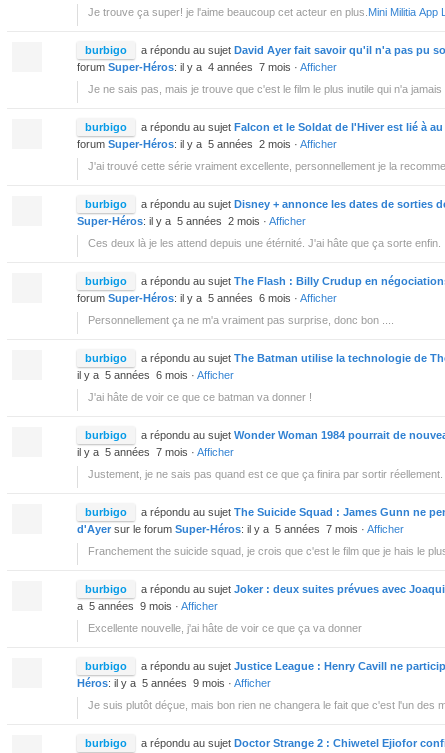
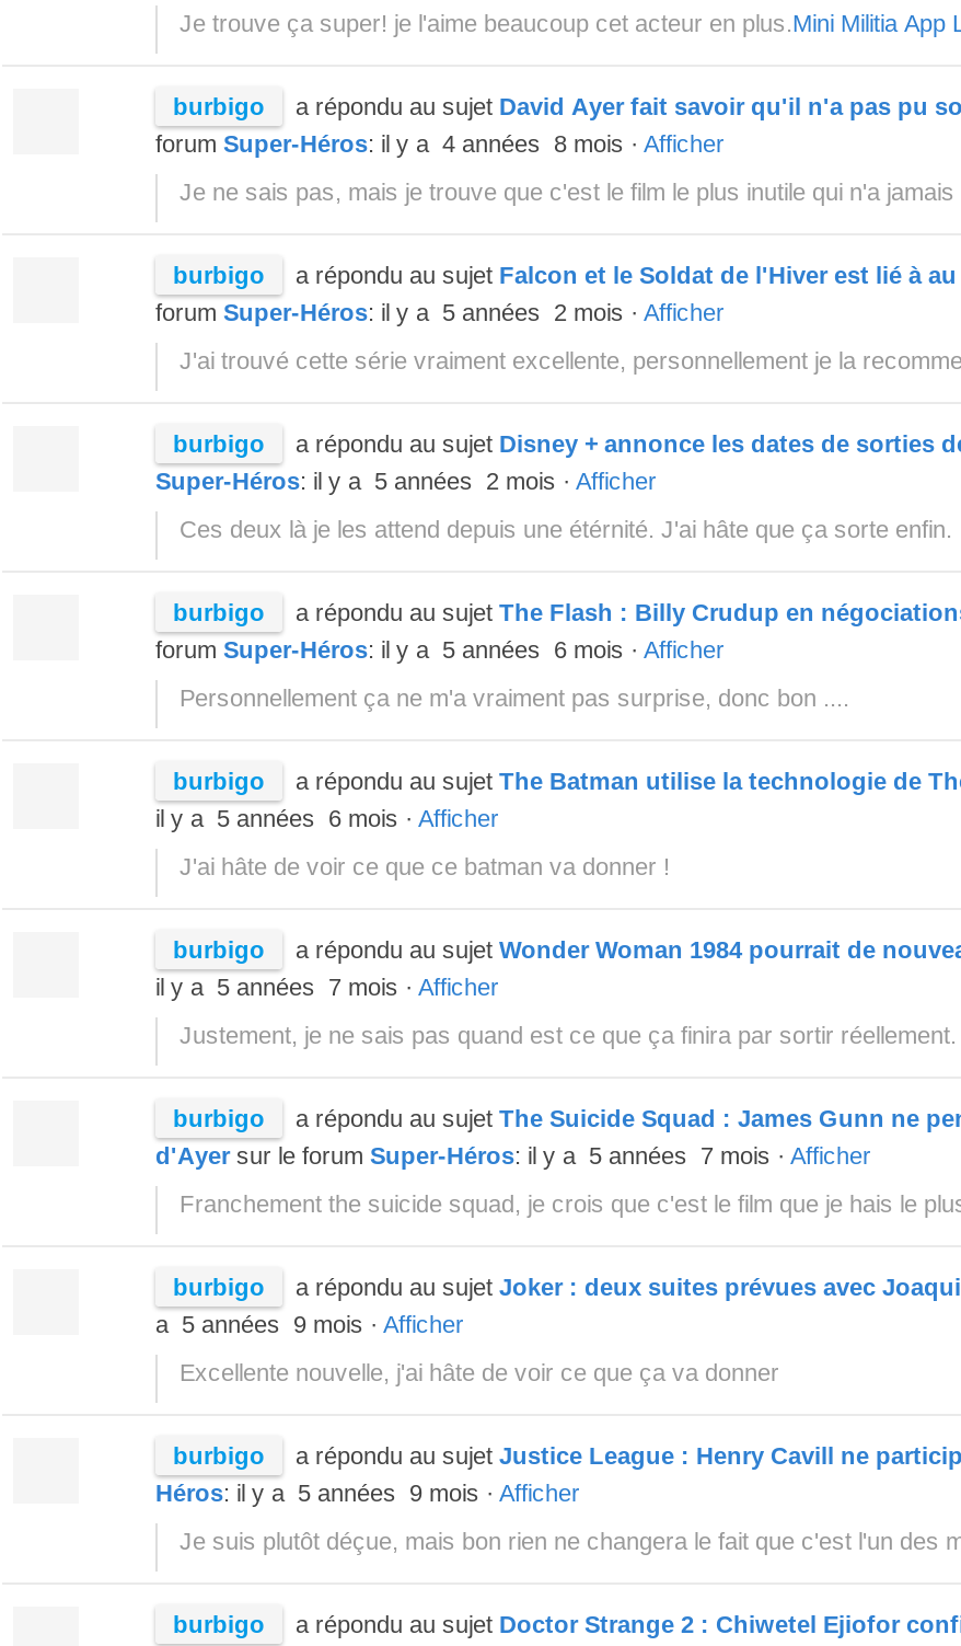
[77,61,337,73] forum Super-Héros: il y a 4 années 7 mois · Afficher -> [155,130,725,157] forum Super-Héros: il y a 4 années 8 mois · Afficher

